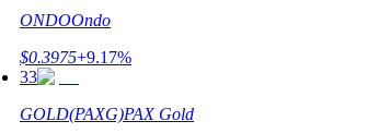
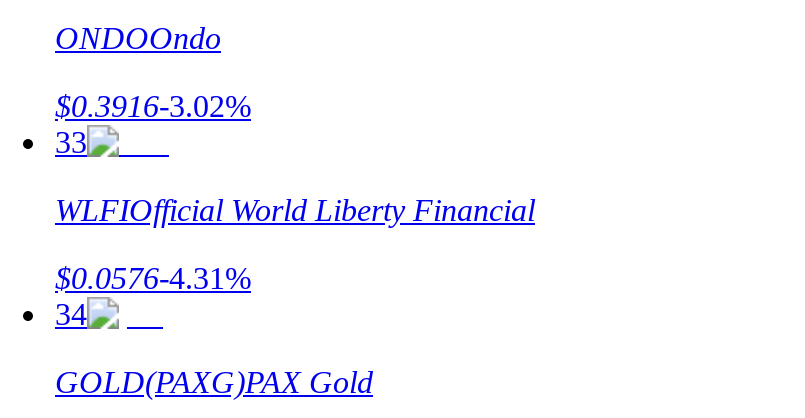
[20,47,131,66] $0.3975+9.17% -> [55,88,251,122] $0.3916-3.02%
none -> [55,192,535,330] WLFIOfficial World Liberty Financial | $0.0576-4.31% | 34

